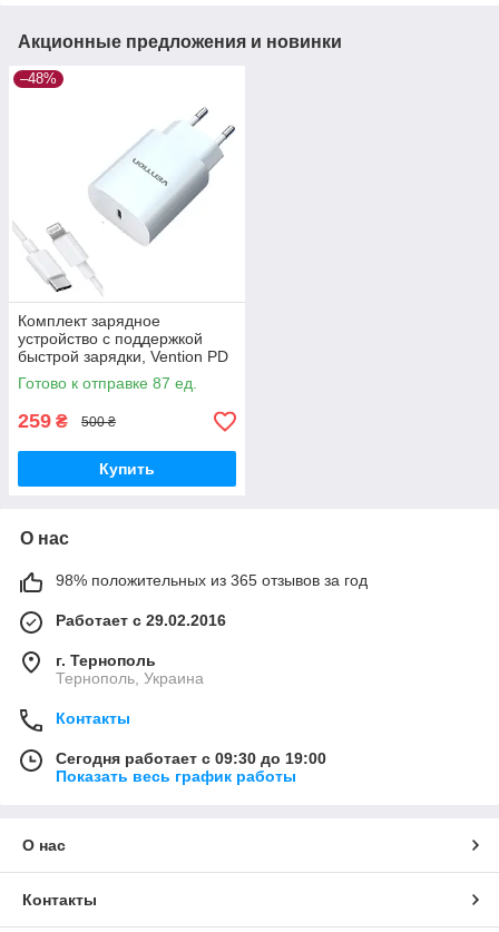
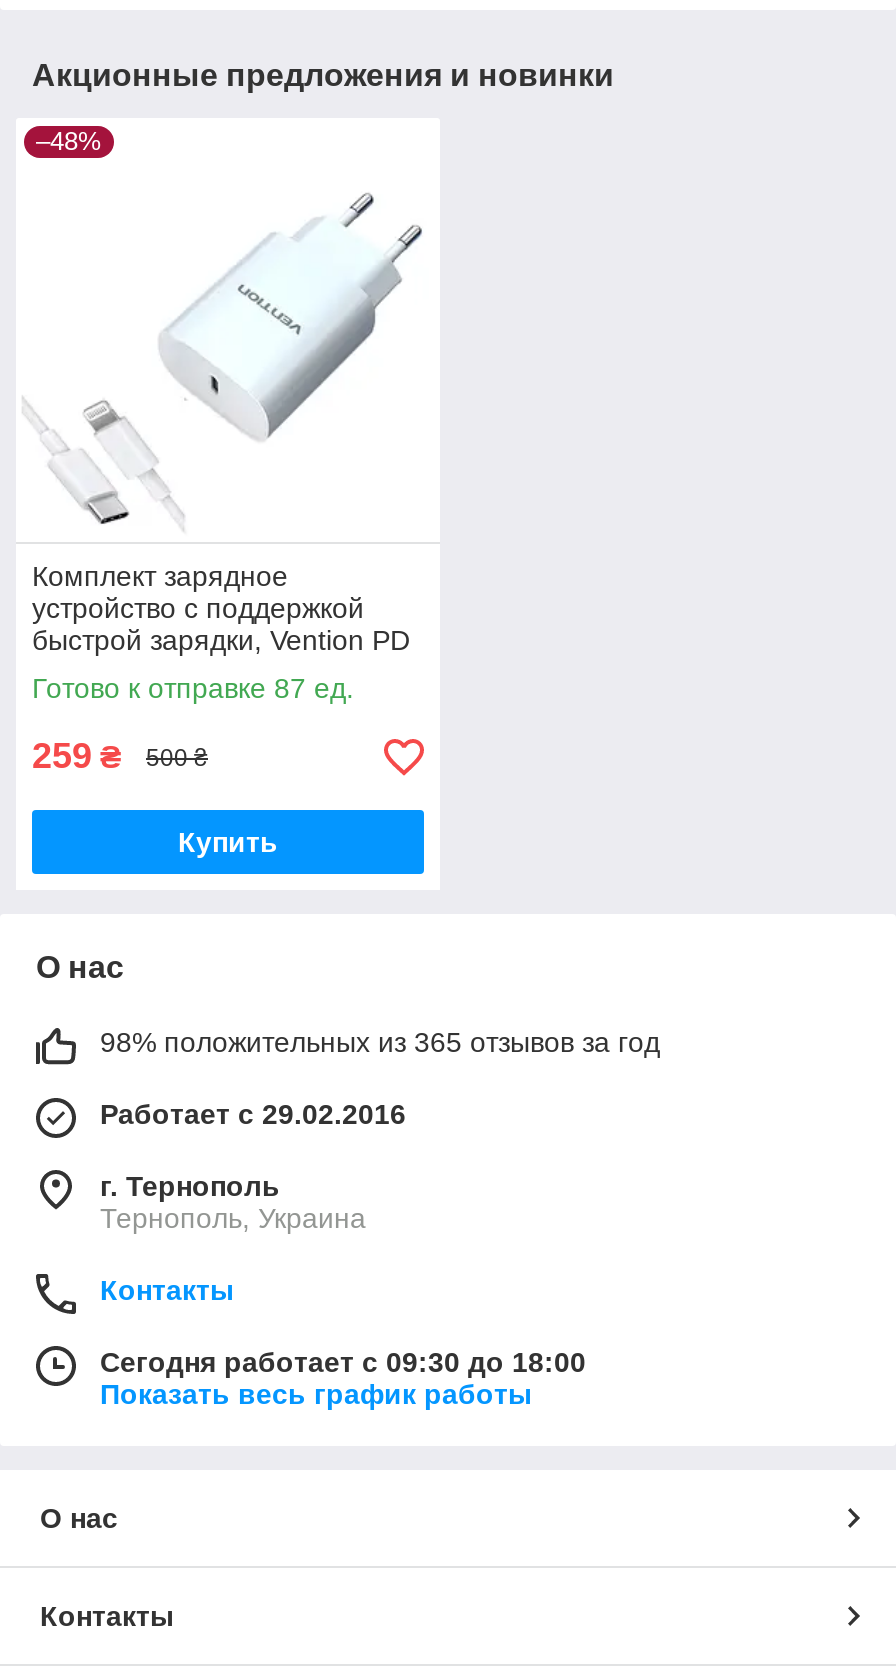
[56,750,326,767] Сегодня работает с 09:30 до 19:00 -> [100,1346,586,1378] Сегодня работает с 09:30 до 18:00

